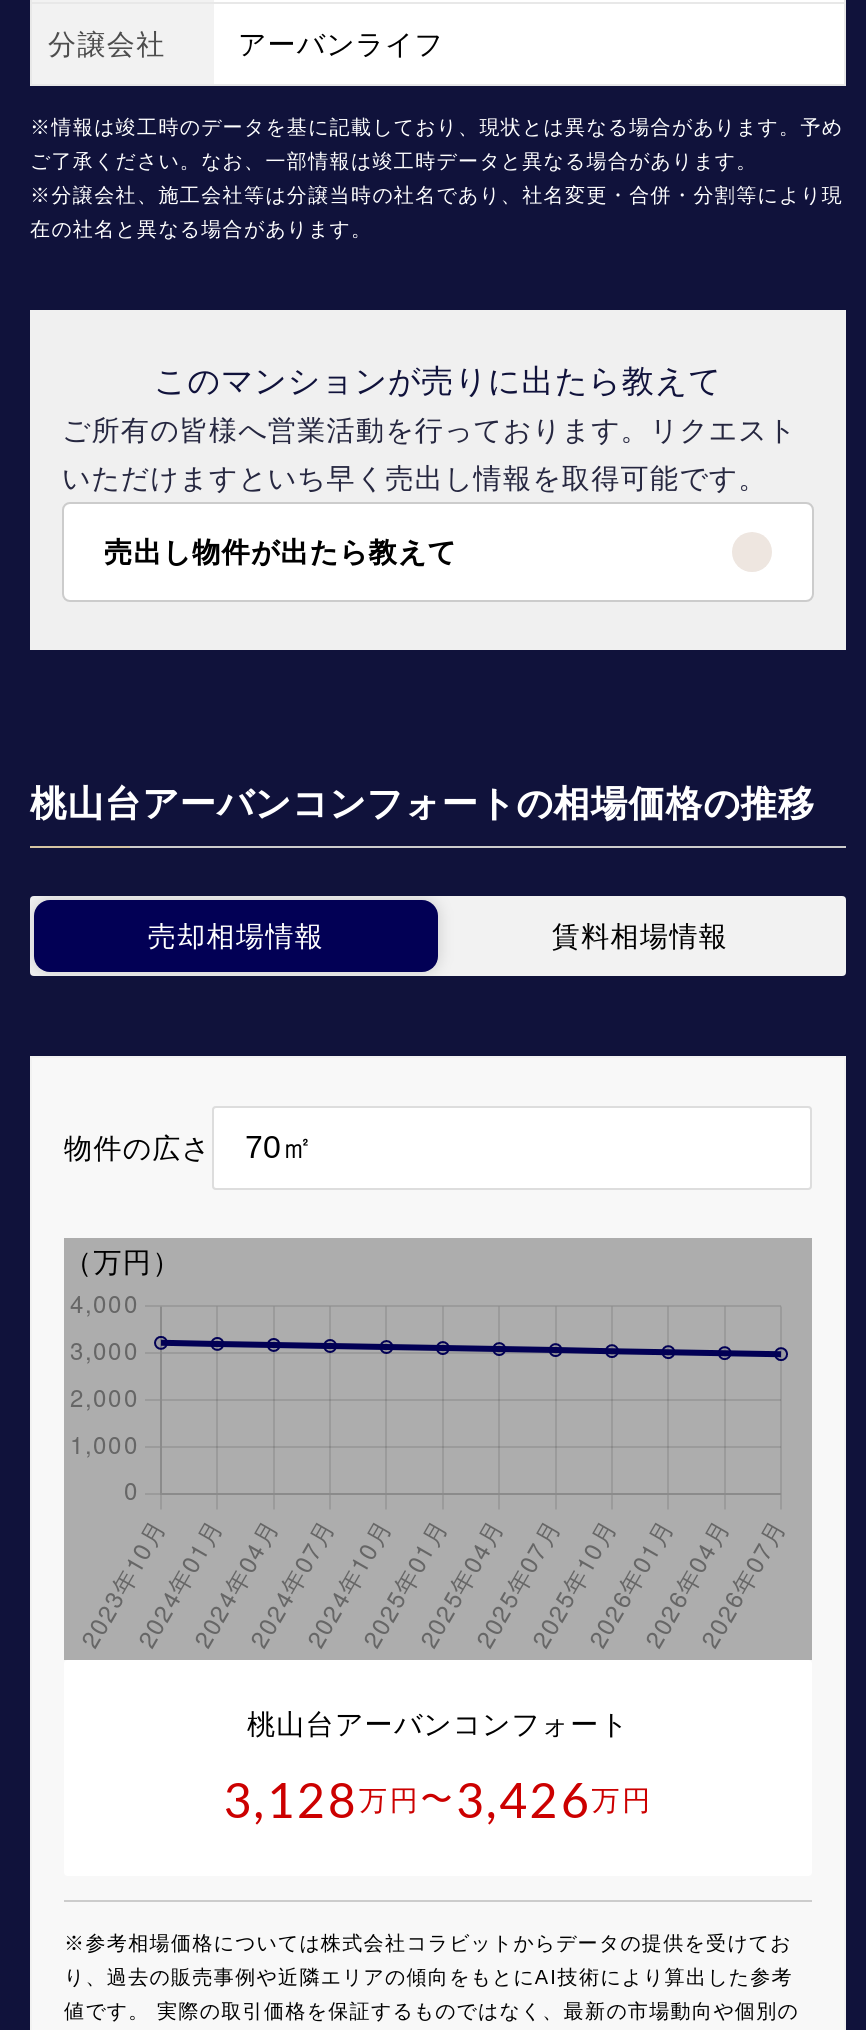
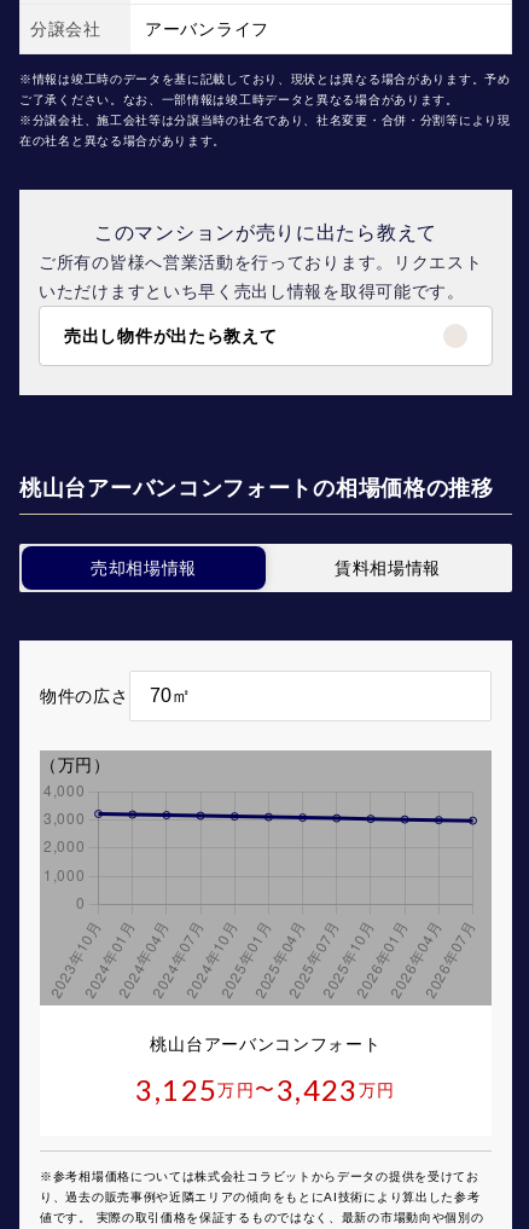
[223,1771,653,1829] 3,128万円〜3,426万円 -> [136,1072,396,1107] 3,125万円〜3,423万円

